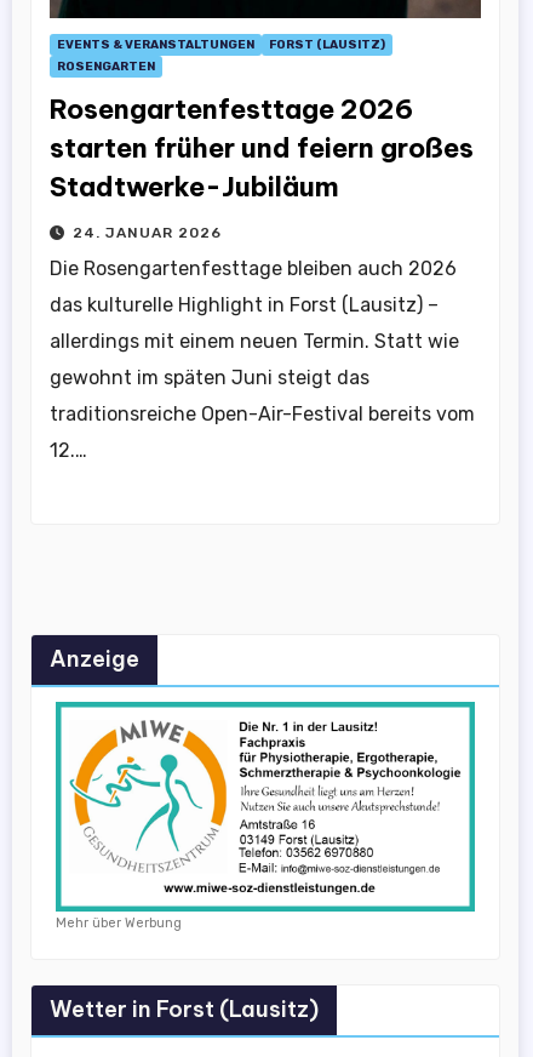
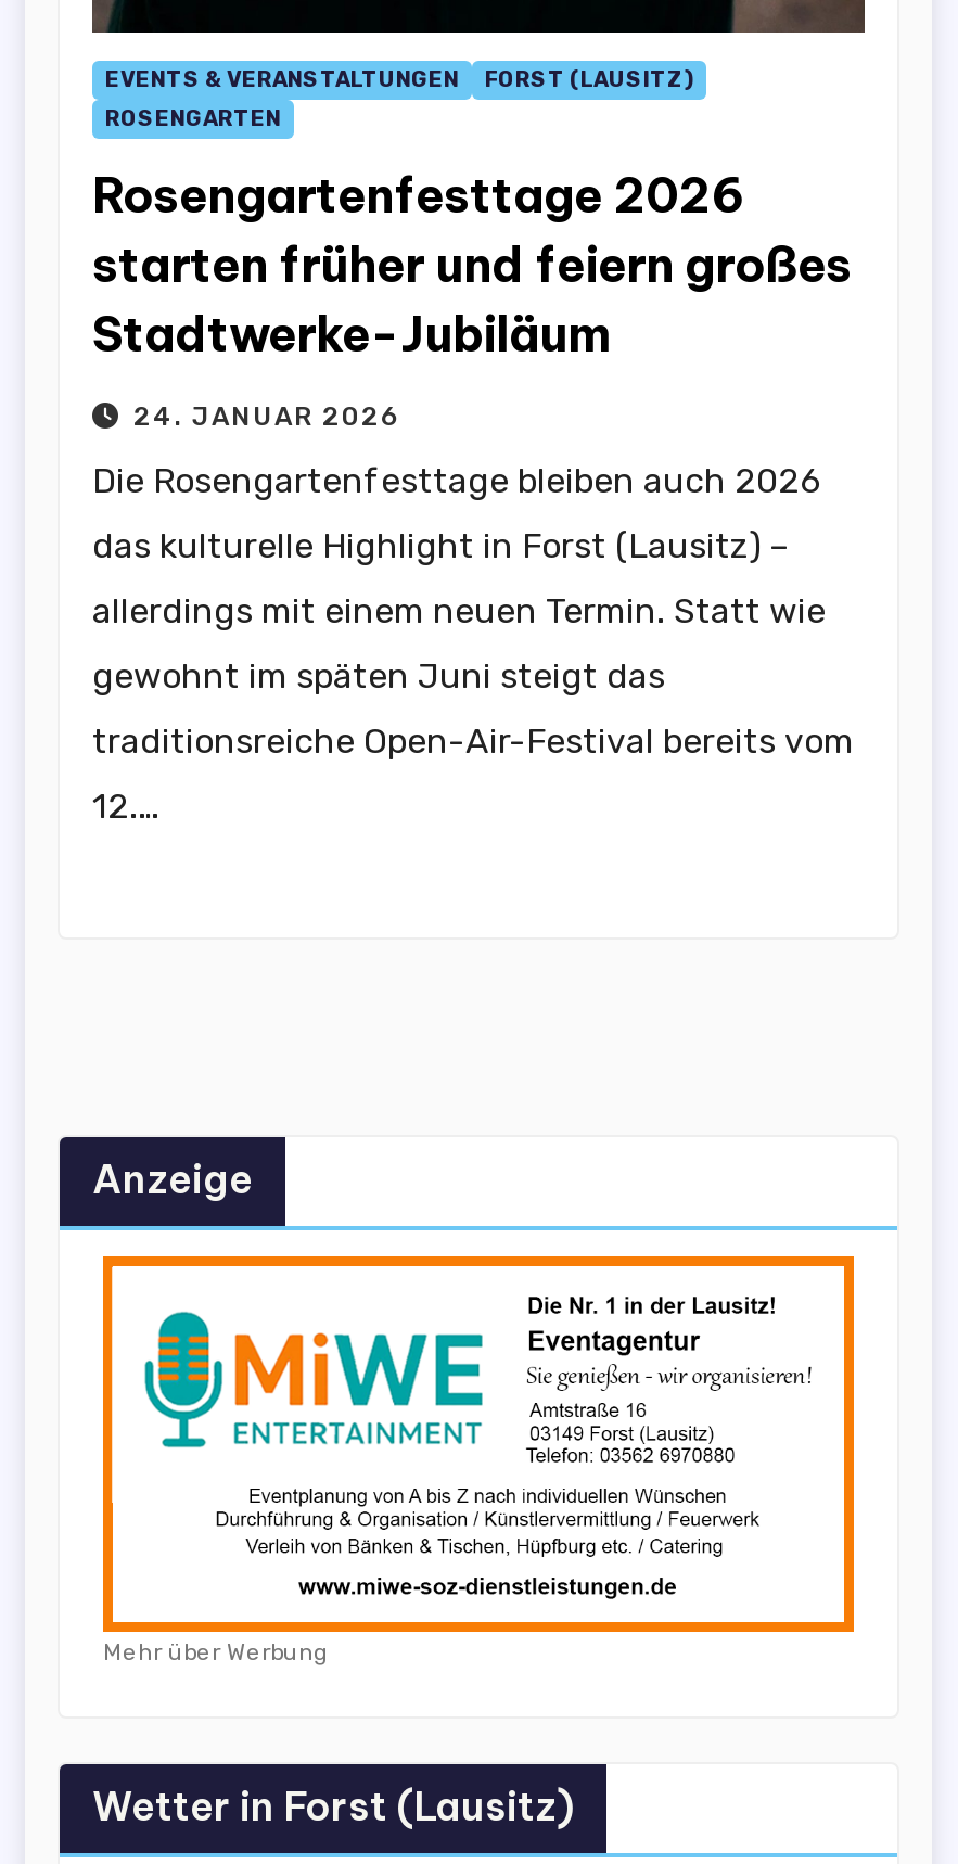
[55,701,476,913] [image] -> [101,1254,856,1634] [image]

